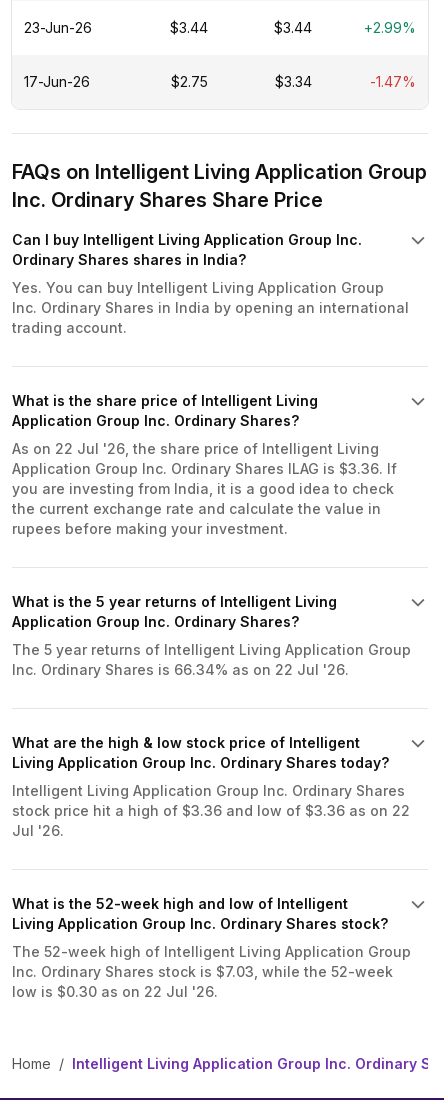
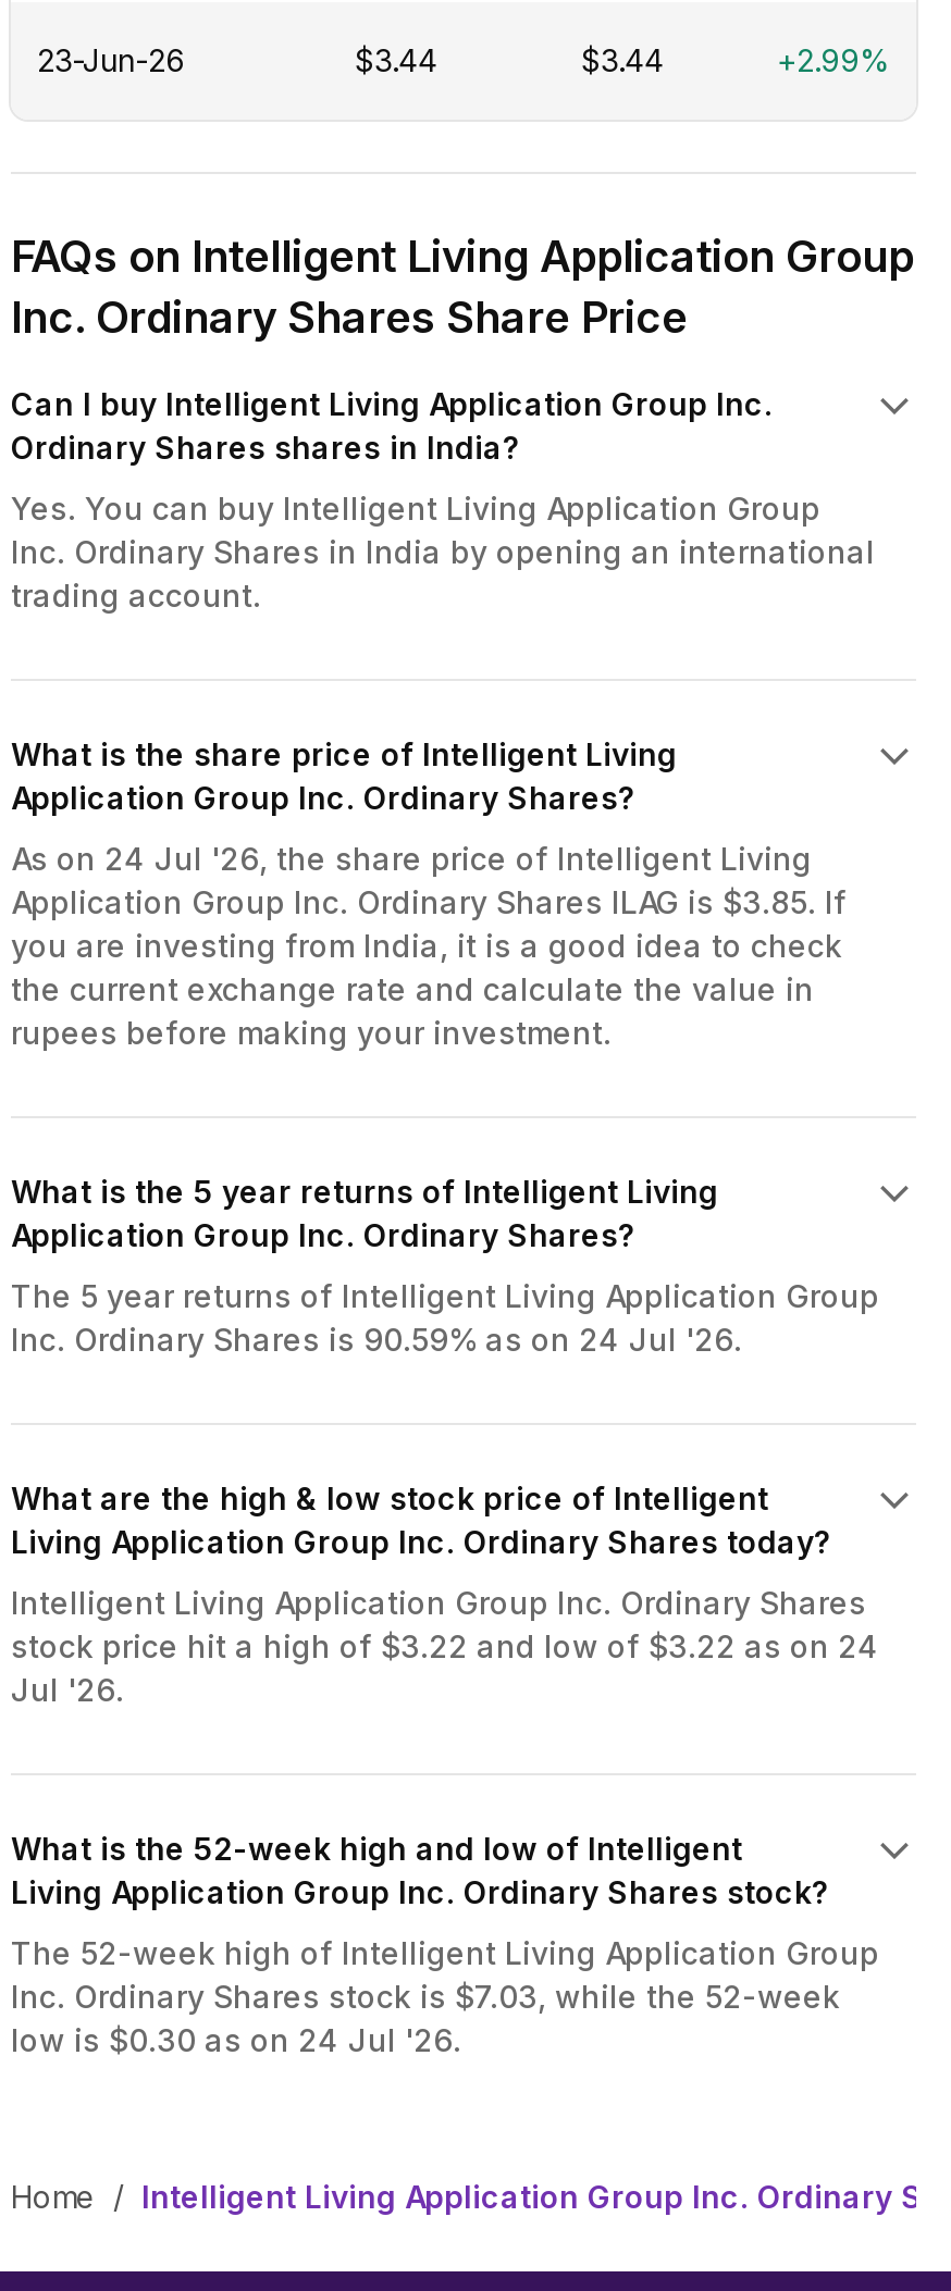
[24,73,416,90] 17-Jun-26 | $2.75 | $3.34 | -1.47% -> none
[12,440,379,457] As on 22 Jul '26, the share price of Intelligent Living -> [11,840,812,877] As on 24 Jul '26, the share price of Intelligent Living
[12,460,397,477] Application Group Inc. Ordinary Shares ILAG is $3.36. If -> [11,883,847,920] Application Group Inc. Ordinary Shares ILAG is $3.85. If
[12,661,349,678] Inc. Ordinary Shares is 66.34% as on 22 Jul '26. -> [11,1321,742,1358] Inc. Ordinary Shares is 90.59% as on 24 Jul '26.
[12,802,410,819] stock price hit a high of $3.36 and low of $3.36 as on 22 -> [11,1627,879,1664] stock price hit a high of $3.22 and low of $3.22 as on 24
[12,983,218,1000] low is $0.30 as on 22 Jul '26. -> [11,2021,461,2058] low is $0.30 as on 24 Jul '26.

